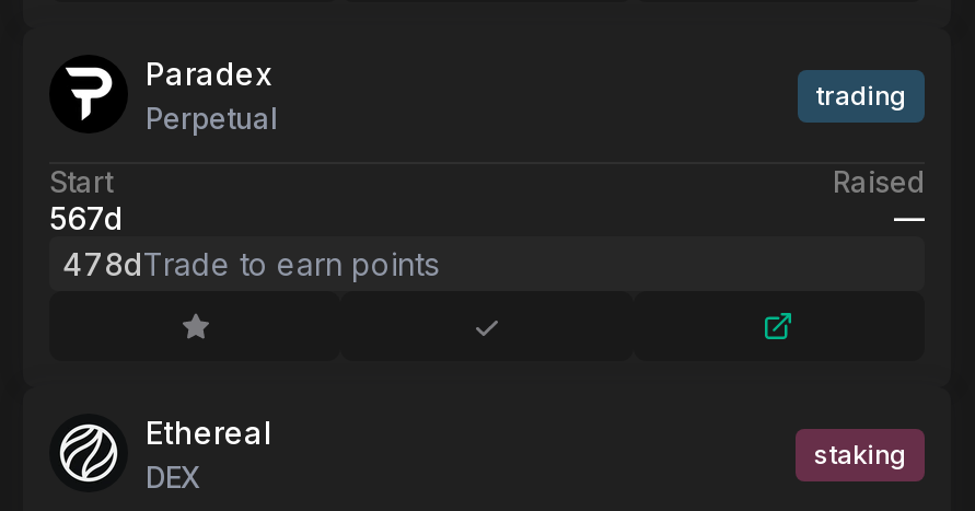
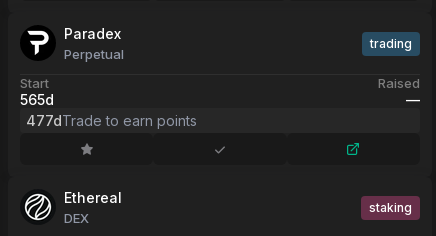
[49,199,124,236] 567d -> [20,91,54,108] 565d
[62,245,439,282] 478dTrade to earn points -> [26,112,197,129] 477dTrade to earn points

